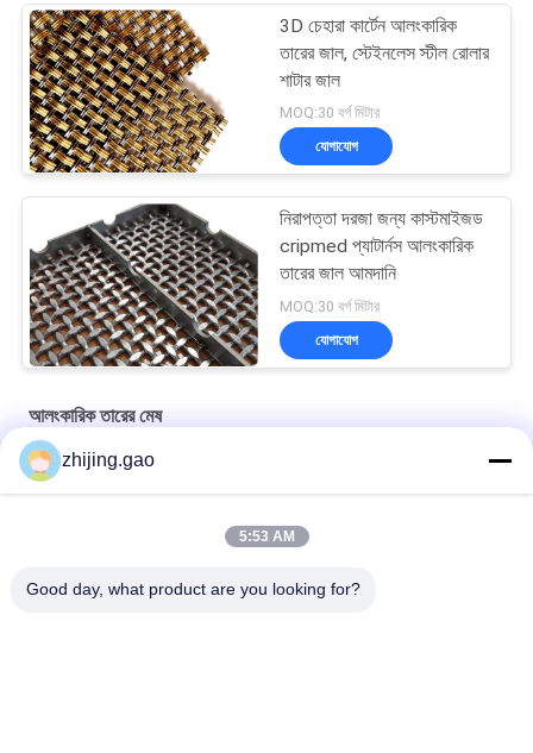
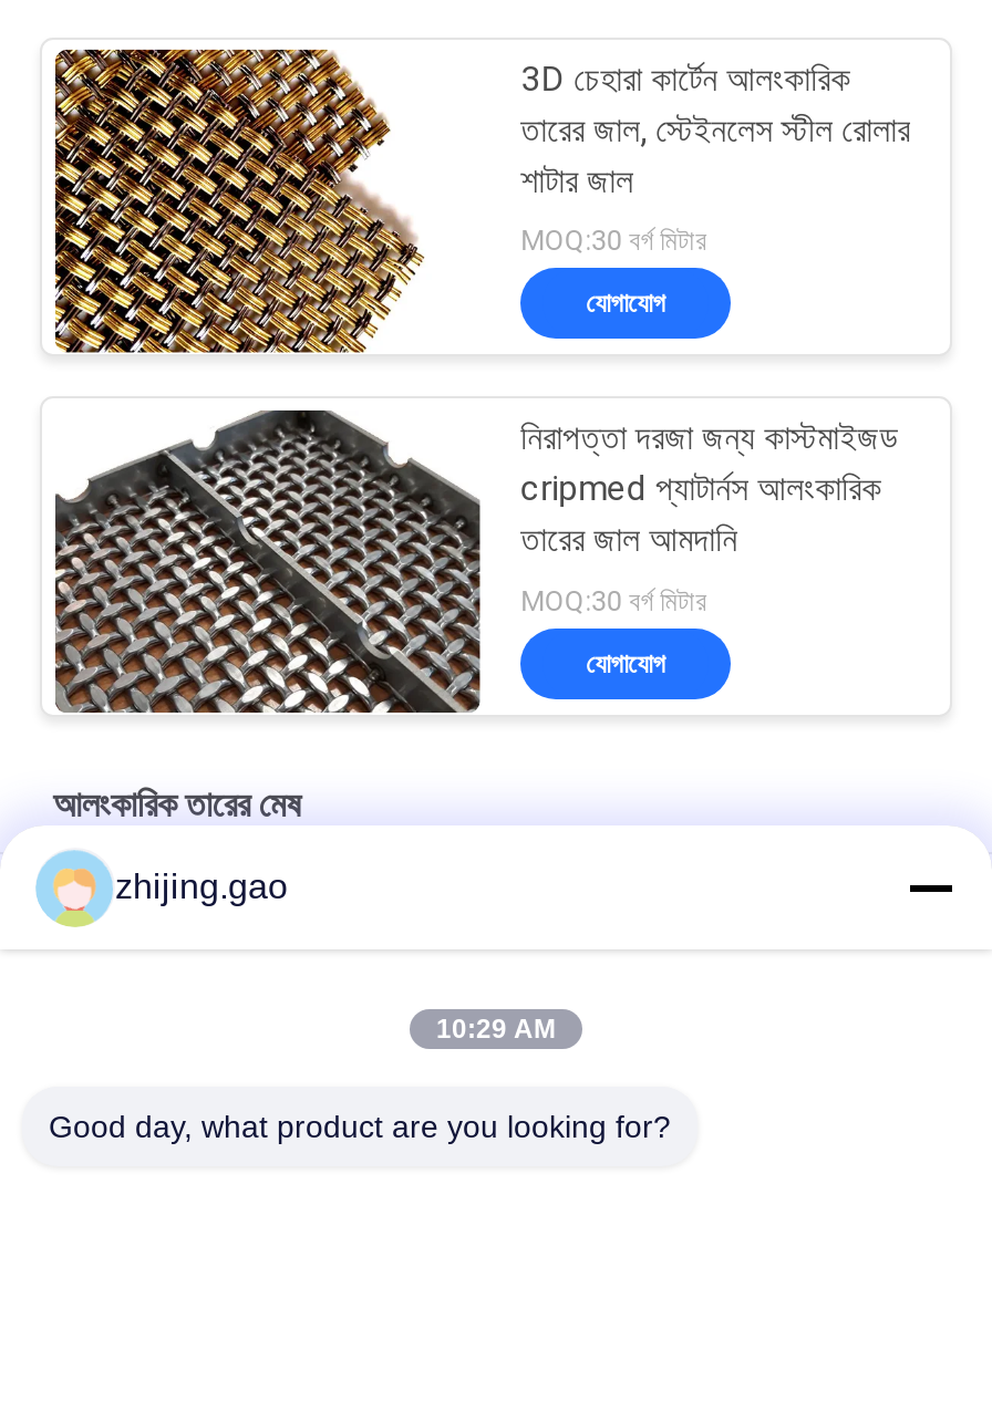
[239,528,294,545] 5:53 AM -> [436,1014,556,1045] 10:29 AM

